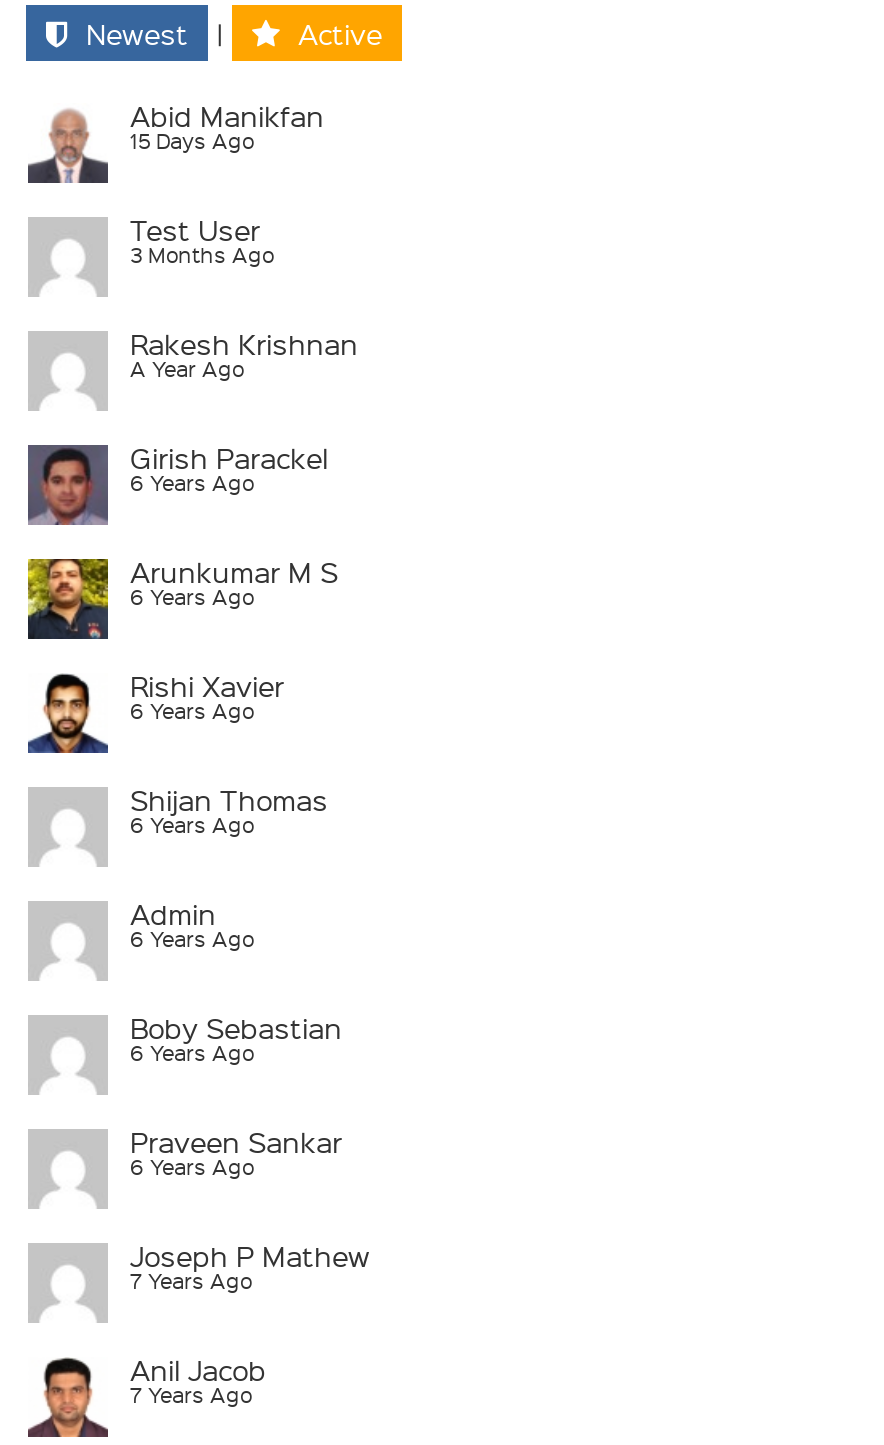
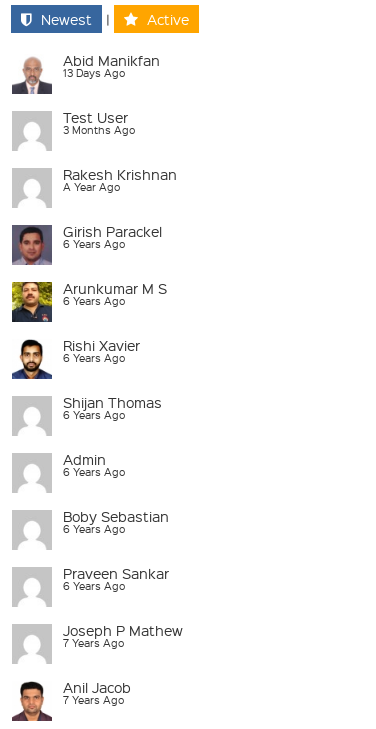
[130,126,254,154] 15 Days Ago -> [63,66,125,80] 13 Days Ago

